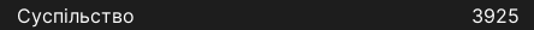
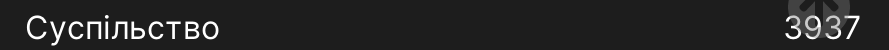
[471,4,520,28] 3925 -> [783,6,861,46] 3937

